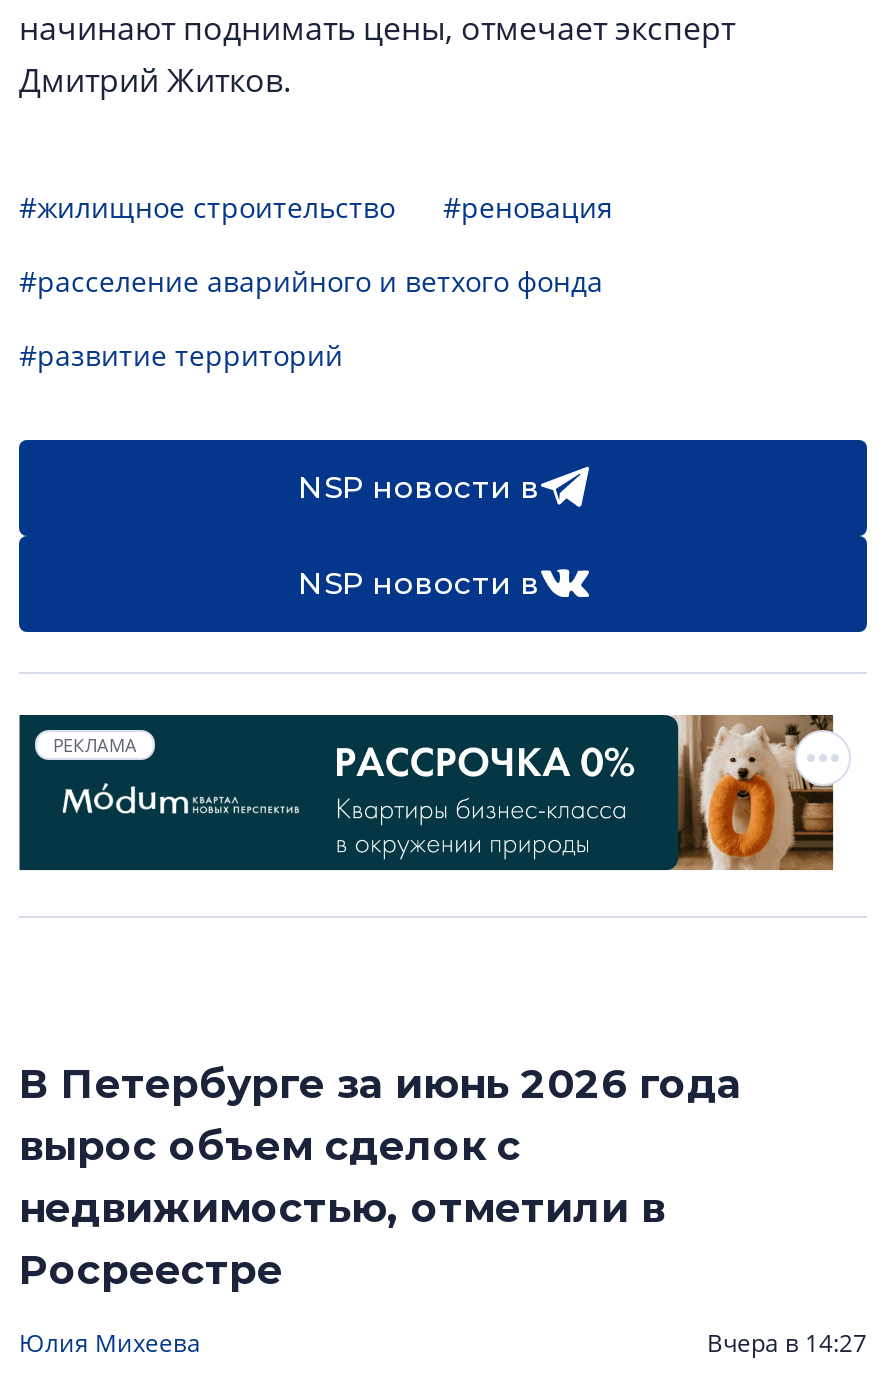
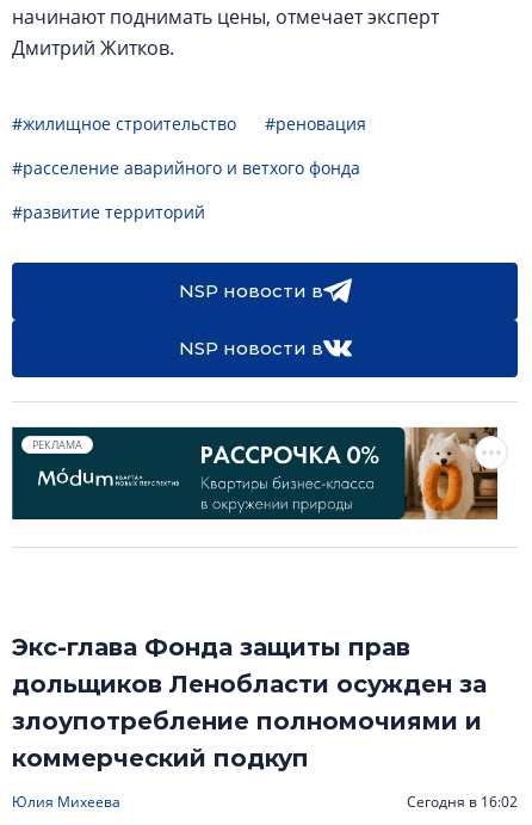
[19,1060,741,1294] В Петербурге за июнь 2026 года | вырос объем сделок с | недвижимостью, отметили в | Росреестре -> [12,633,487,773] Экс-глава Фонда защиты прав | дольщиков Ленобласти осужден за | злоупотребление полномочиями и | коммерческий подкуп
[707,1326,867,1360] Вчера в 14:27 -> [407,792,518,812] Сегодня в 16:02

